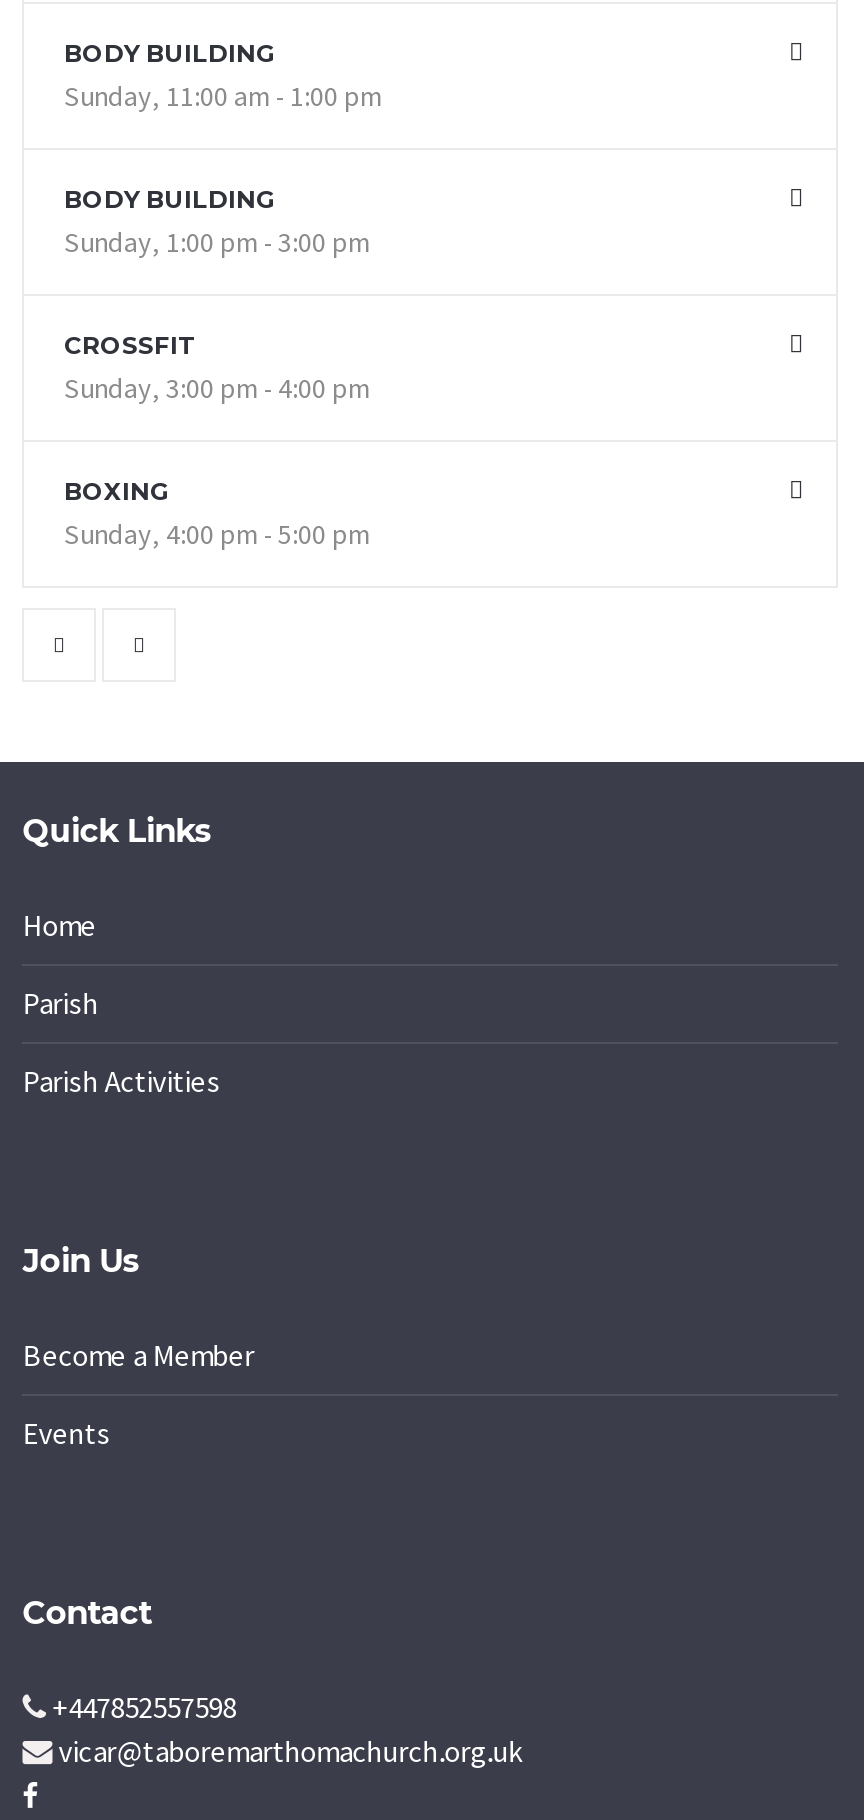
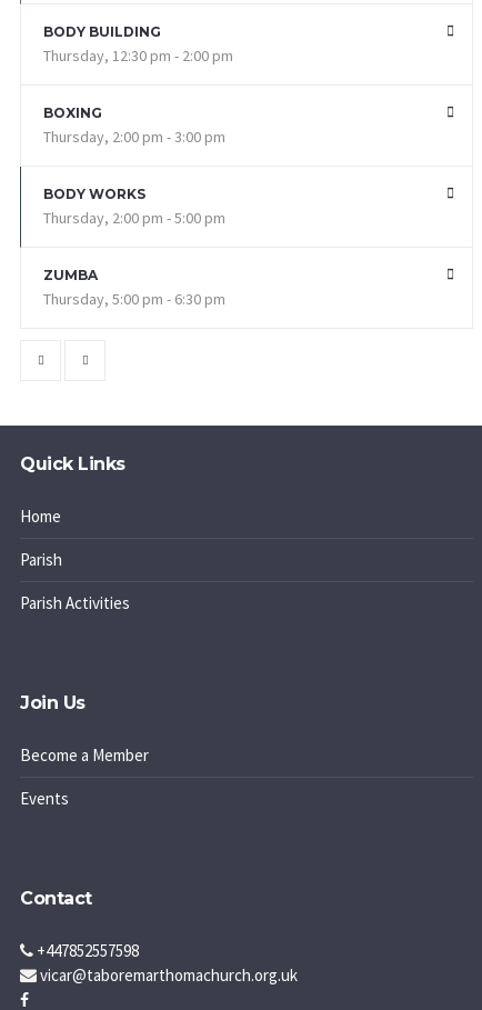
[64,77,382,405] Sunday, 11:00 am - 1:00 pm | BODY BUILDING | Sunday, 1:00 pm - 3:00 pm | CROSSFIT | Sunday, 3:00 pm - 4:00 pm -> [43,45,233,65] Thursday, 12:30 pm - 2:00 pm
moved [64,475,170,505] -> [43,104,102,121]: BOXING
[64,515,370,551] Sunday, 4:00 pm - 5:00 pm -> [43,126,225,309] Thursday, 2:00 pm - 3:00 pm | BODY WORKS | Thursday, 2:00 pm - 5:00 pm | ZUMBA | Thursday, 5:00 pm - 6:30 pm

